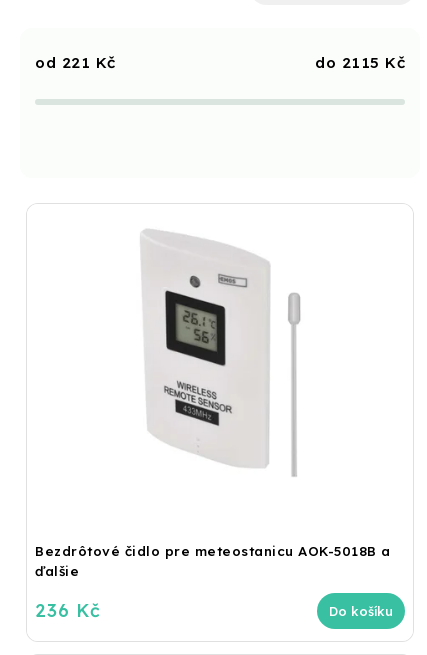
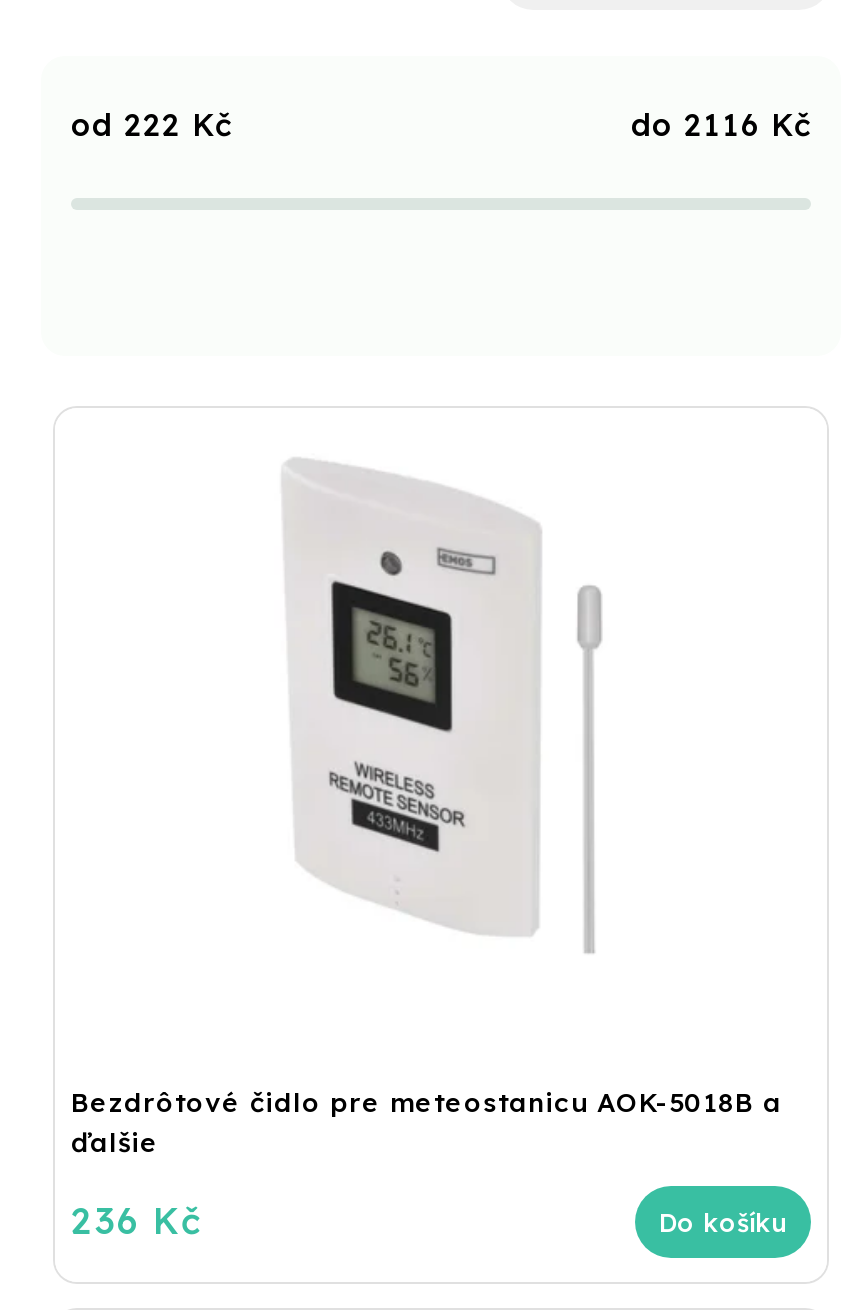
[61,53,115,72] 221 Kč -> [124,106,232,144] 222 Kč
[341,53,405,72] 2115 Kč -> [684,106,811,144] 2116 Kč

